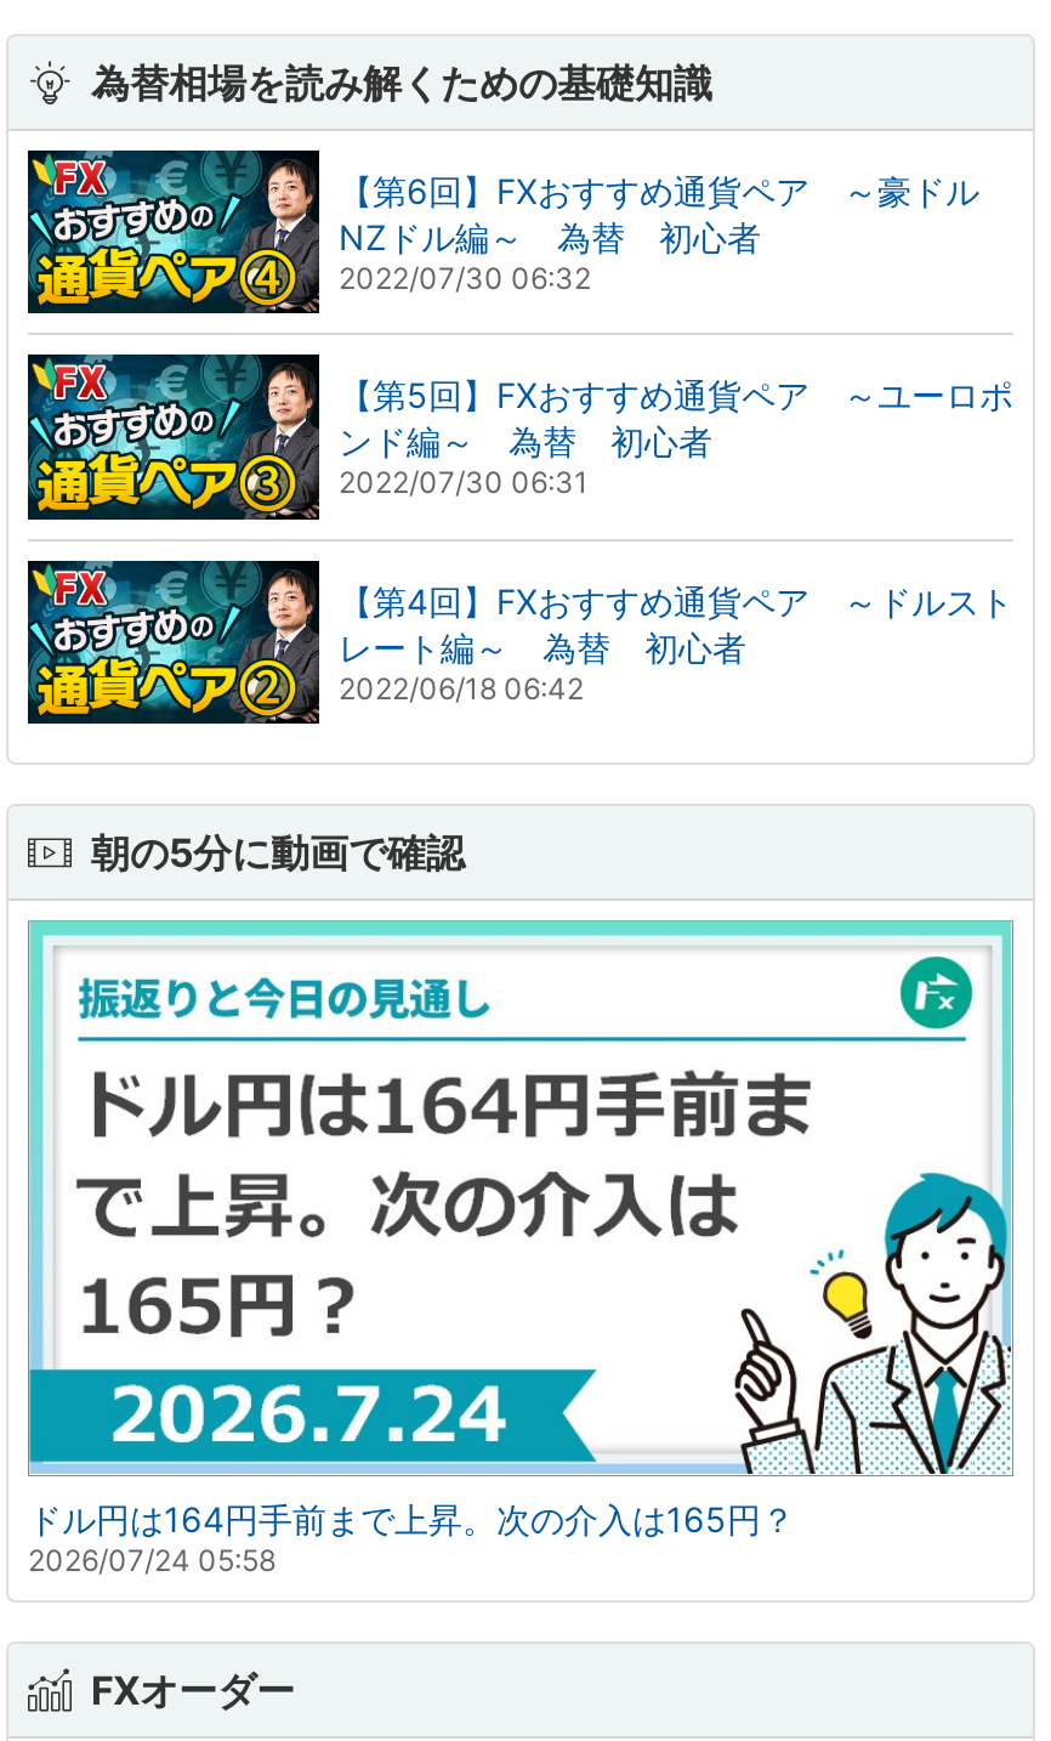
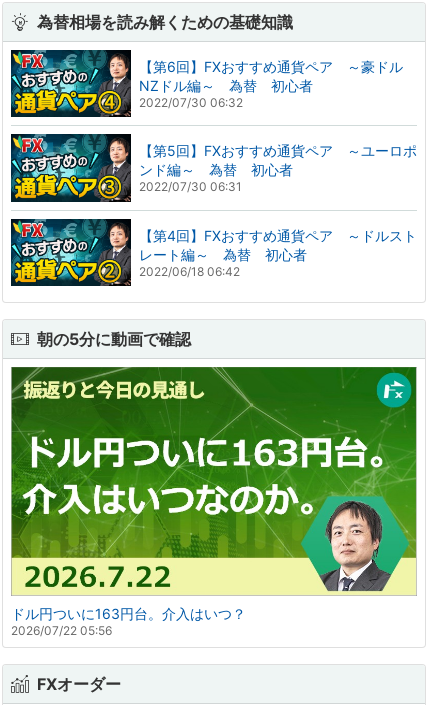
[28,918,1013,1578] [image] | ドル円は164円手前まで上昇。次の介入は165円？ | 2026/07/24 05:58 -> [10,366,417,638] [image] | ドル円ついに163円台。介入はいつ？ | 2026/07/22 05:56

